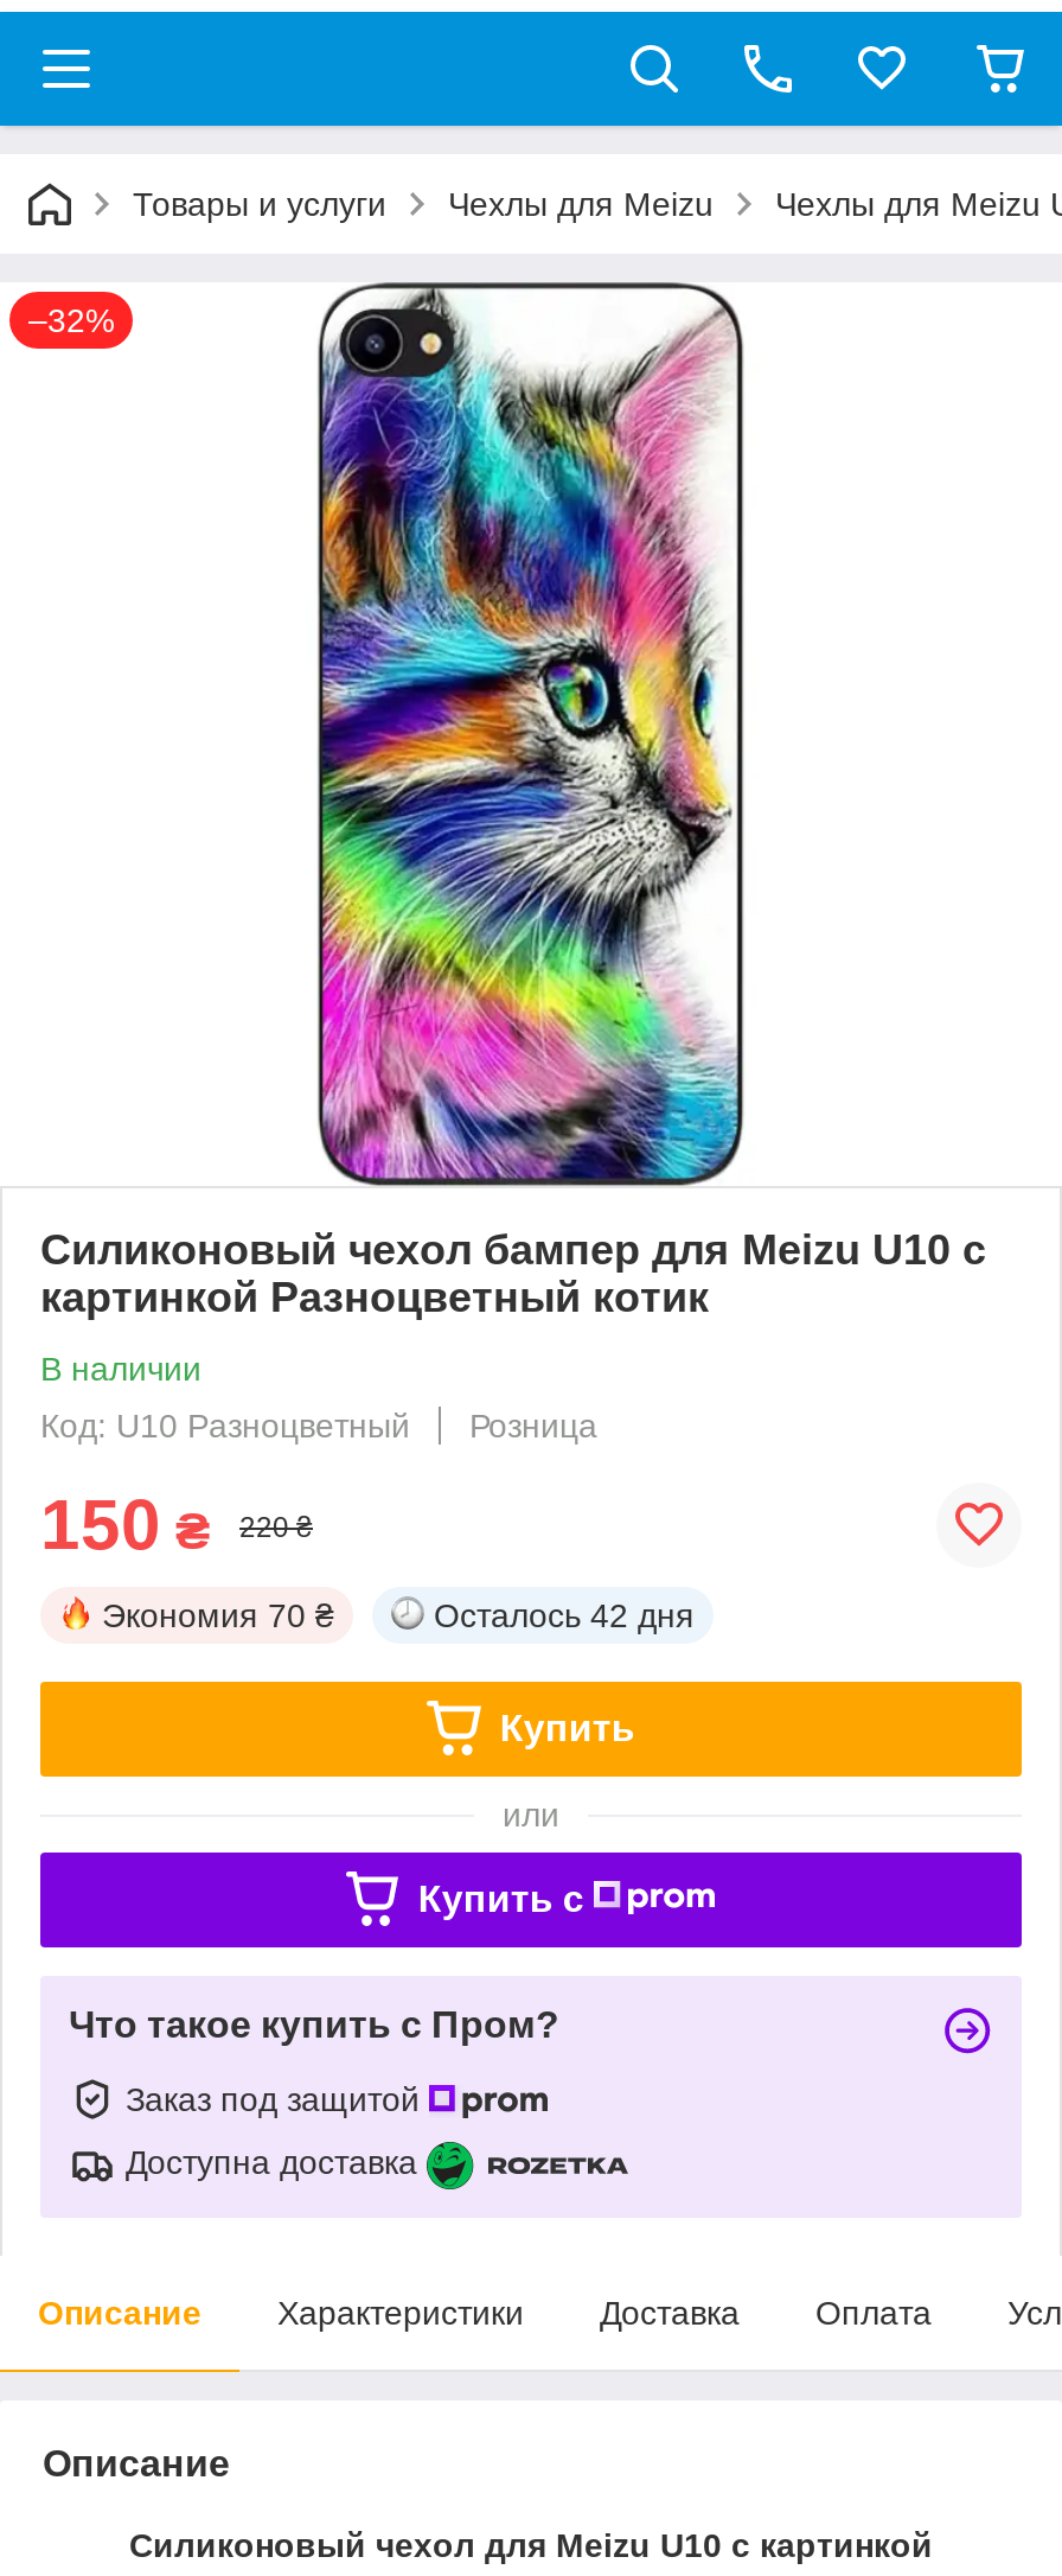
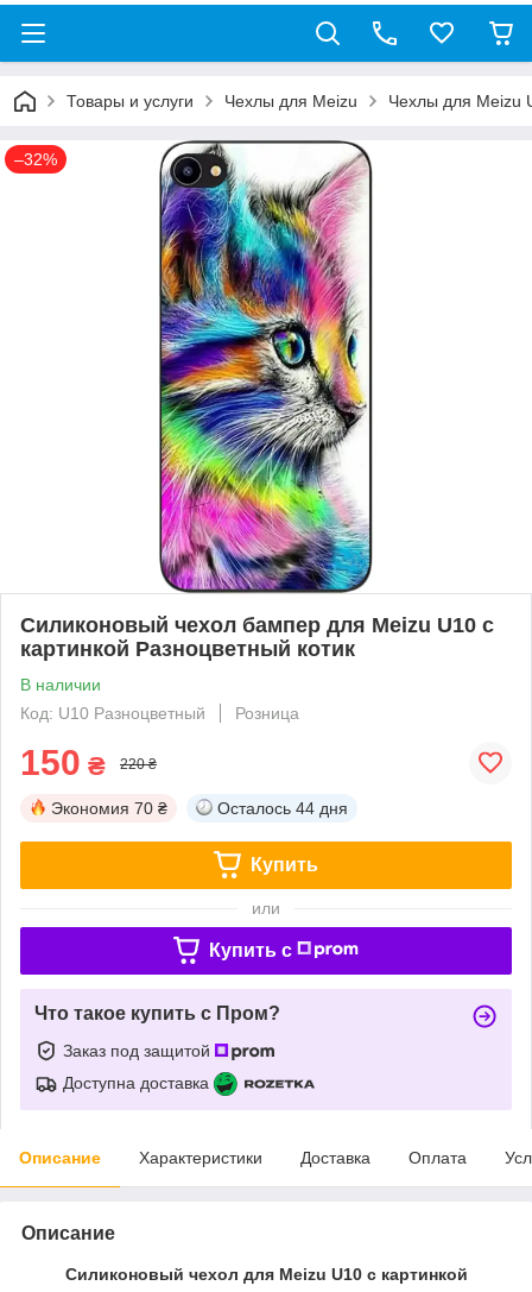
[434,1596,695,1634] Осталось 42 дня -> [217,798,348,818] Осталось 44 дня

